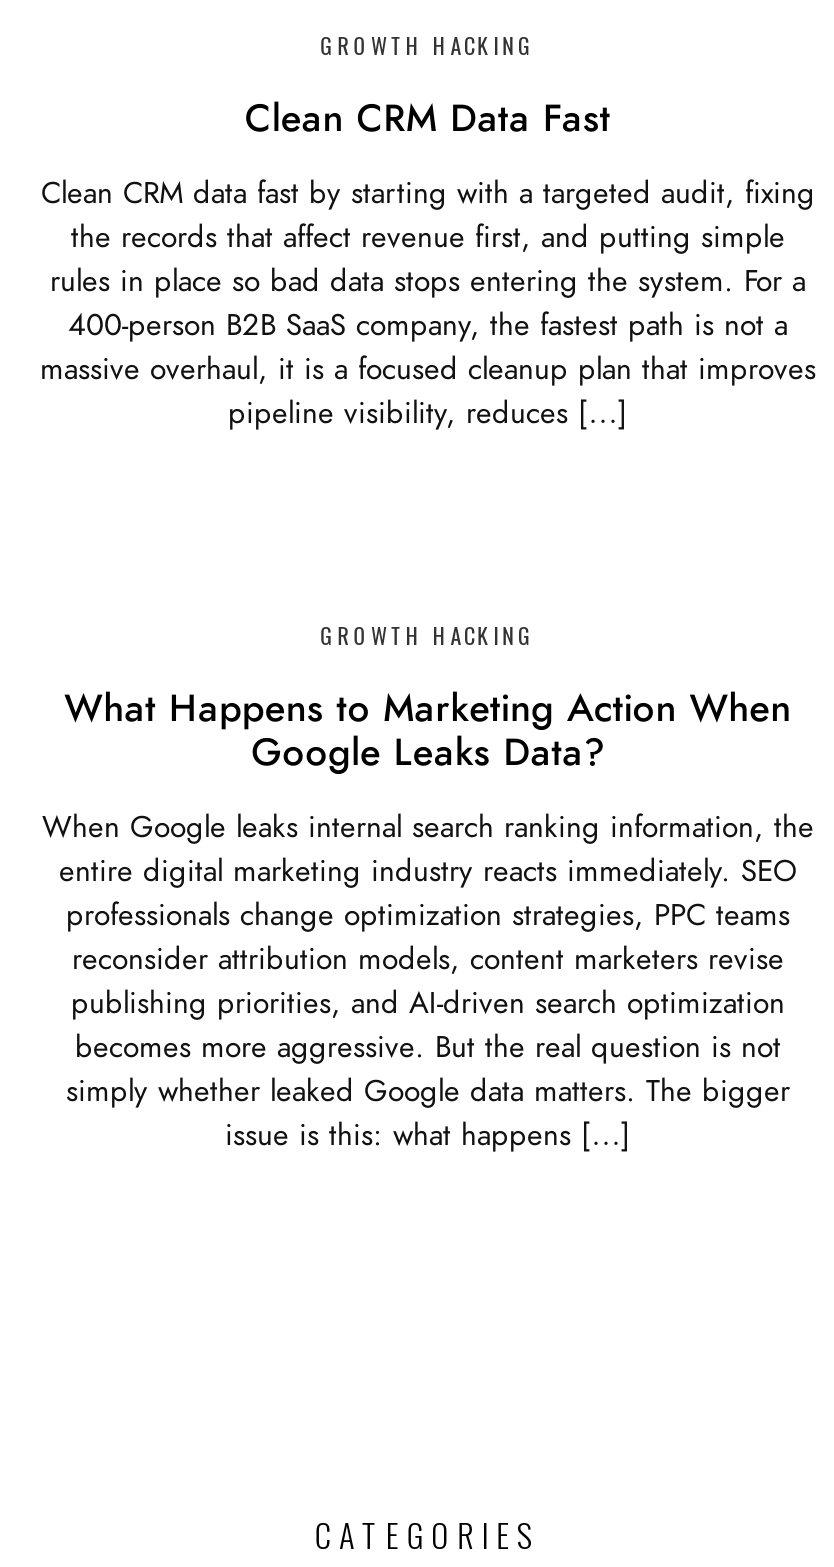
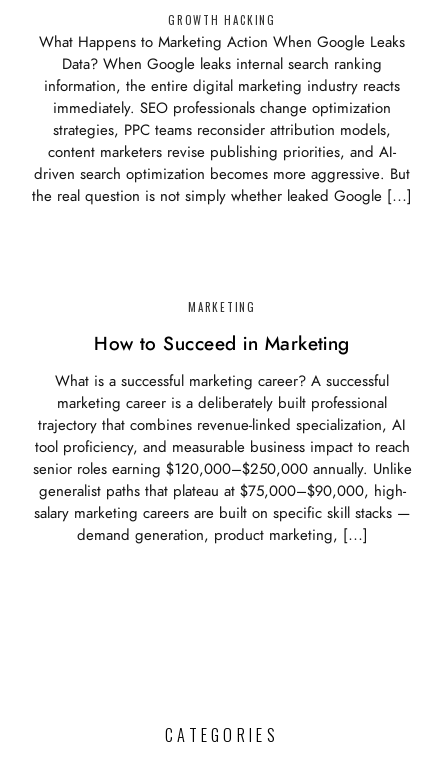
[40,101,816,429] Clean CRM Data Fast | Clean CRM data fast by starting with a targeted audit, fixing | the records that affect revenue first, and putting simple | rules in place so bad data stops entering the system. For a | 400-person B2B SaaS company, the fastest path is not a | massive overhaul, it is a focused cleanup plan that improves | pipeline visibility, reduces […] -> [32,35,412,204] What Happens to Marketing Action When Google Leaks | Data? When Google leaks internal search ranking | information, the entire digital marketing industry reacts | immediately. SEO professionals change optimization | strategies, PPC teams reconsider attribution models, | content marketers revise publishing priorities, and AI- | driven search optimization becomes more aggressive. But | the real question is not simply whether leaked Google […]
[42,620,814,1152] GROWTH HACKING | What Happens to Marketing Action When | Google Leaks Data? | When Google leaks internal search ranking information, the | entire digital marketing industry reacts immediately. SEO | professionals change optimization strategies, PPC teams | reconsider attribution models, content marketers revise | publishing priorities, and AI-driven search optimization | becomes more aggressive. But the real question is not | simply whether leaked Google data matters. The bigger | issue is this: what happens […] -> [32,299,411,543] MARKETING | How to Succeed in Marketing | What is a successful marketing career? A successful | marketing career is a deliberately built professional | trajectory that combines revenue-linked specialization, AI | tool proficiency, and measurable business impact to reach | senior roles earning $120,000–$250,000 annually. Unlike | generalist paths that plateau at $75,000–$90,000, high- | salary marketing careers are built on specific skill stacks — | demand generation, product marketing, […]

